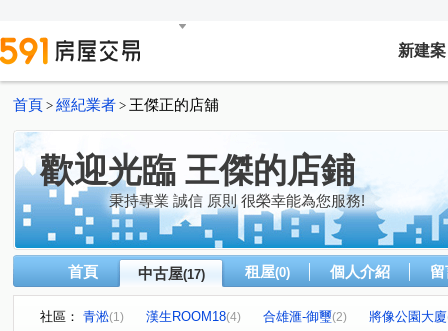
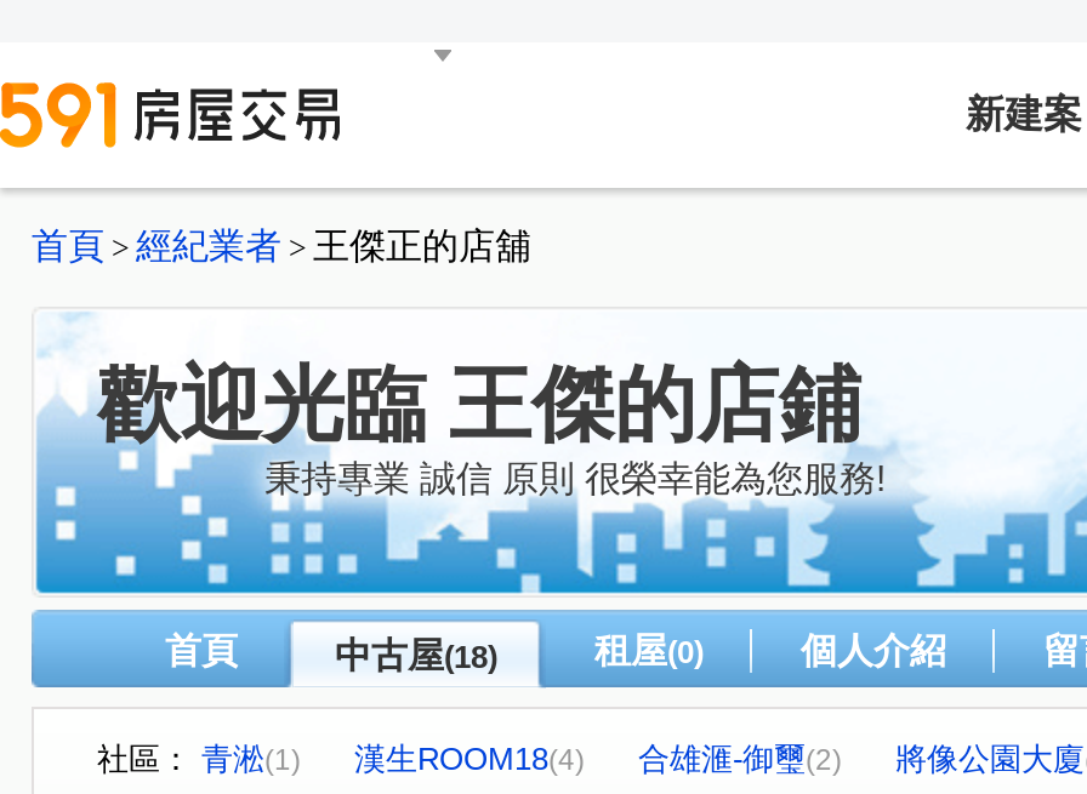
[138,265,205,282] 中古屋(17) -> [335,634,497,675] 中古屋(18)

